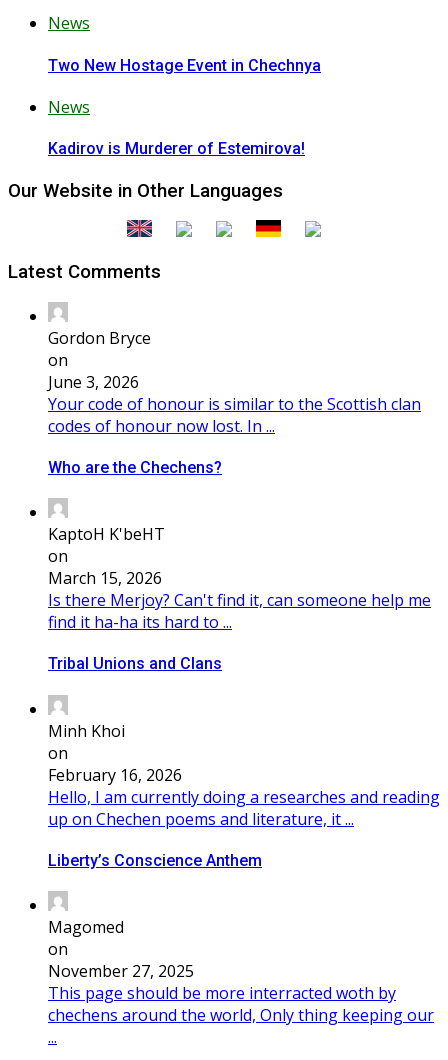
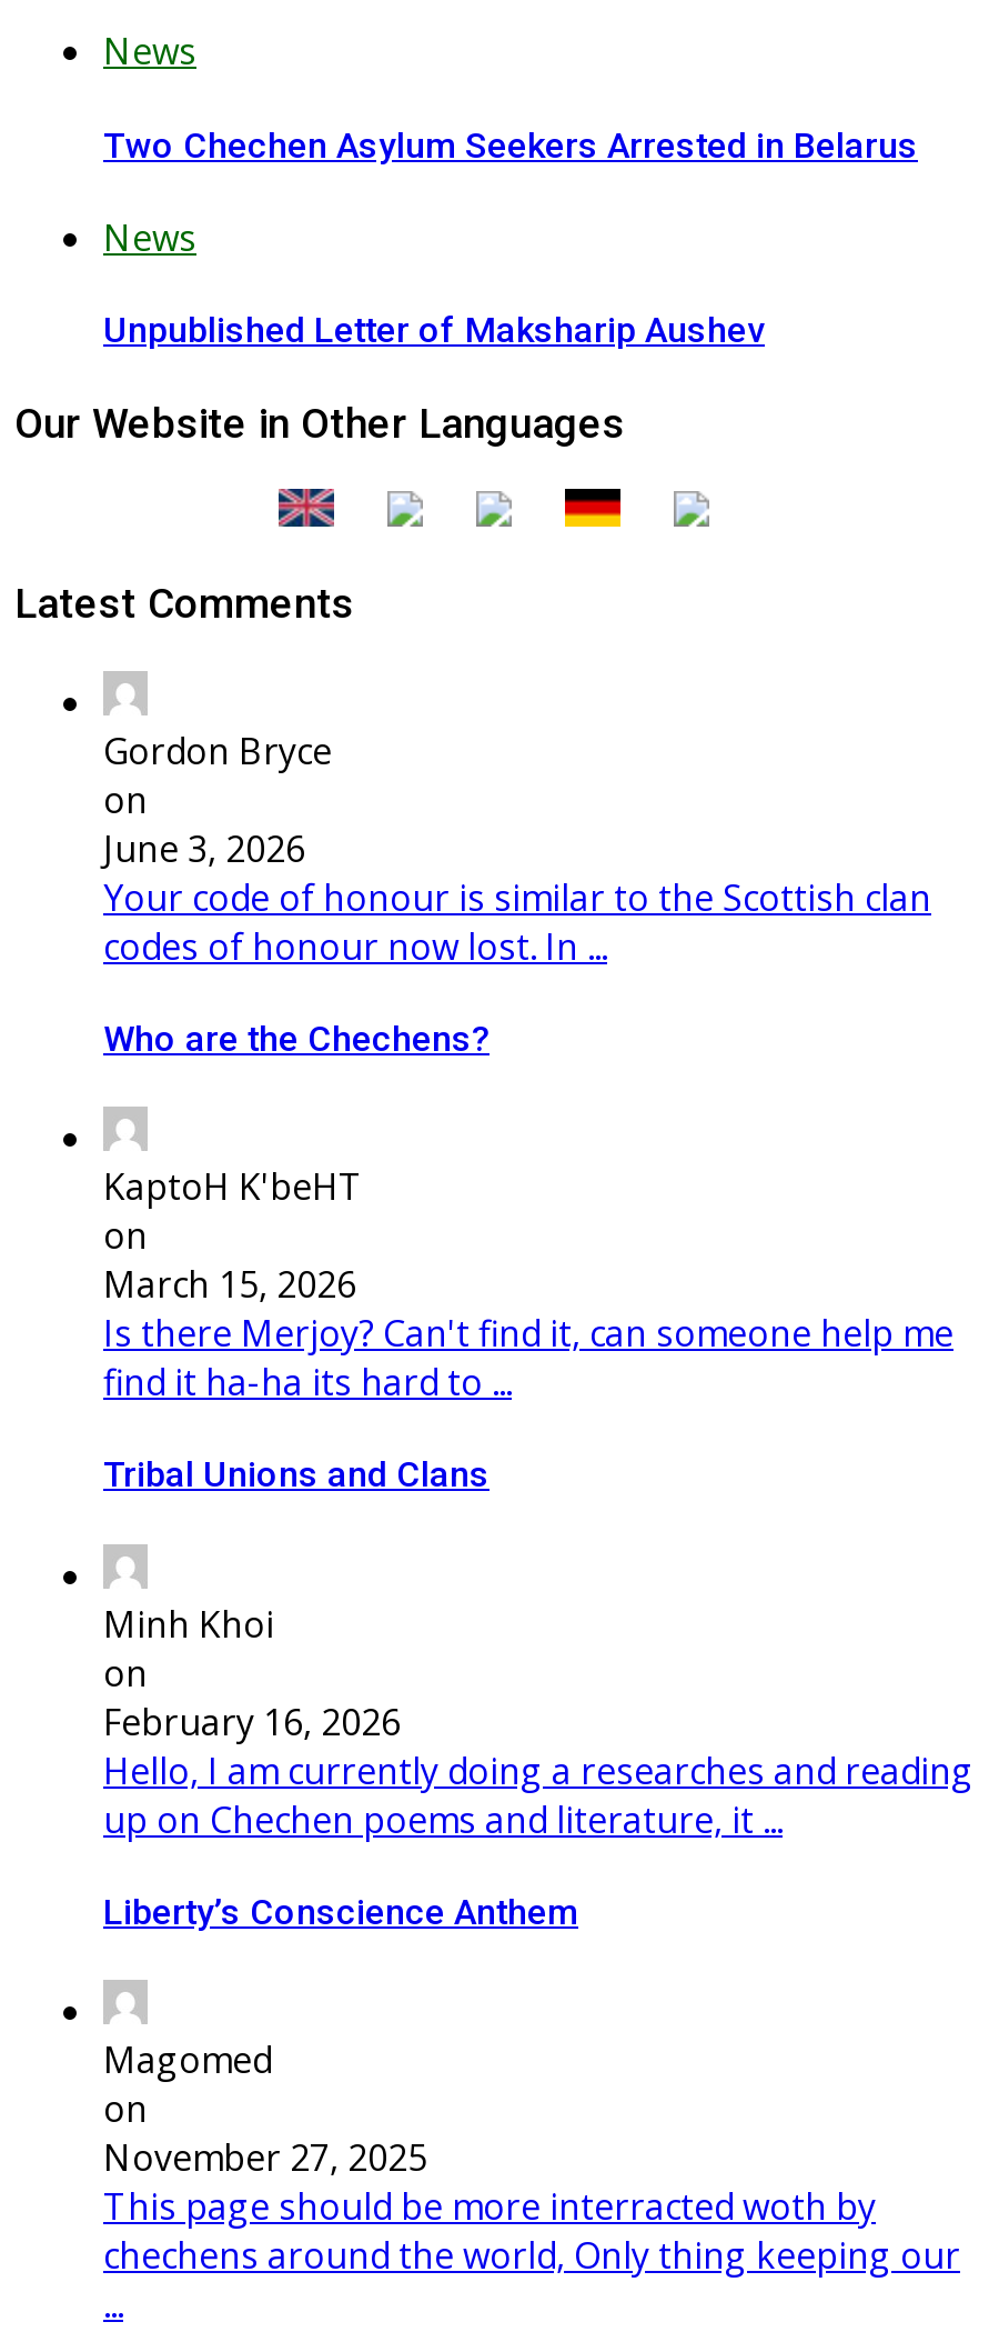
[48,56,321,75] Two New Hostage Event in Chechnya -> [103,124,918,166] Two Chechen Asylum Seekers Arrested in Belarus
[48,139,305,158] Kadirov is Murderer of Estemirova! -> [103,309,765,352] Unpublished Letter of Maksharip Aushev

